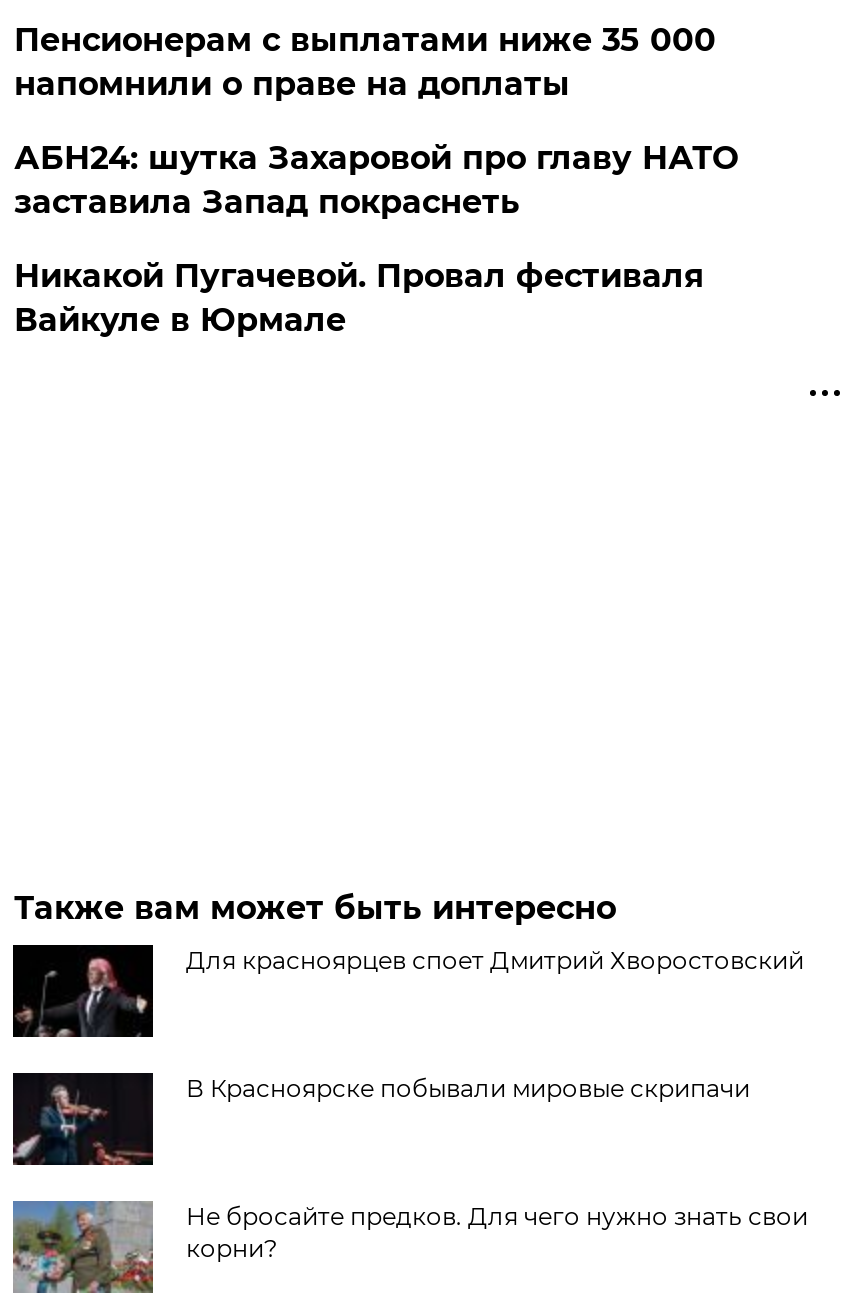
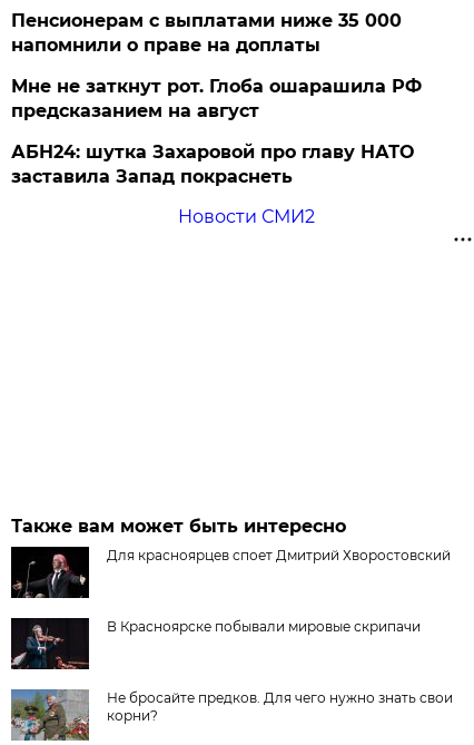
none -> [12,76,422,121] Мне не заткнут рот. Глоба ошарашила РФ | предсказанием на август
moved [14,139,738,221] -> [12,141,414,187]: АБН24: шутка Захаровой про главу НАТО | заставила Запад покраснеть
[14,257,704,339] Никакой Пугачевой. Провал фестиваля | Вайкуле в Юрмале -> [178,206,315,227] Новости СМИ2

